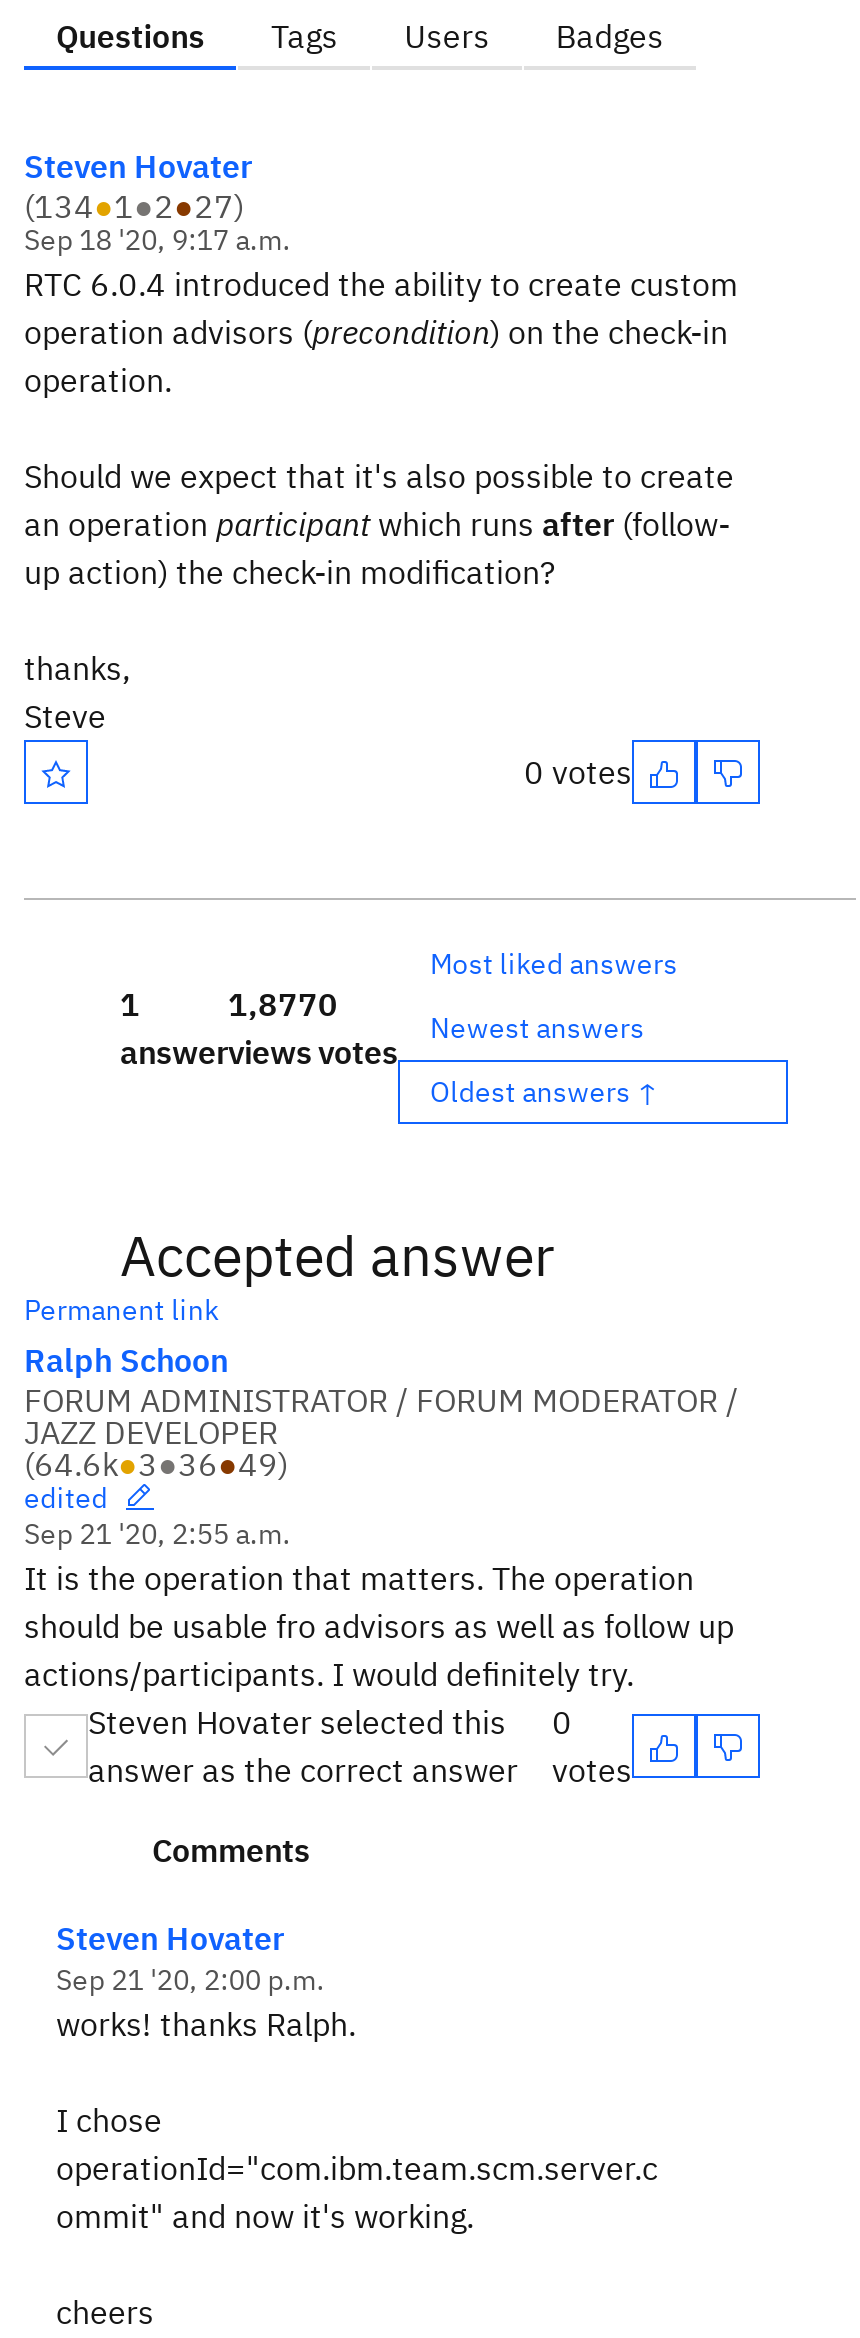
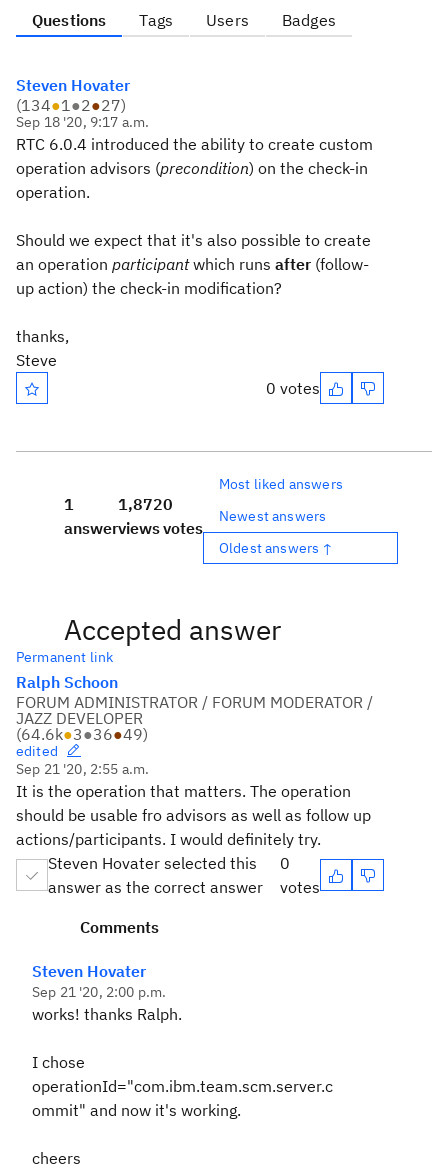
[228,984,338,1024] 1,877 0 -> [118,494,173,514] 1,872 0

